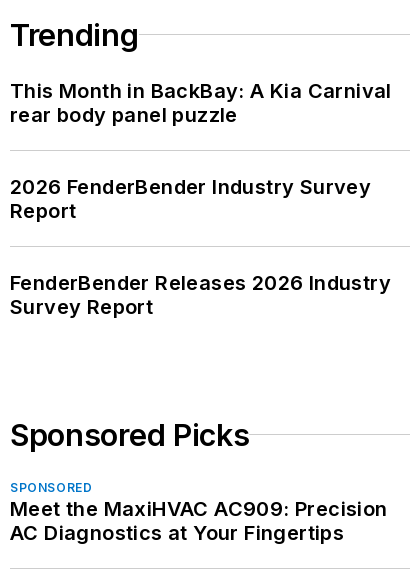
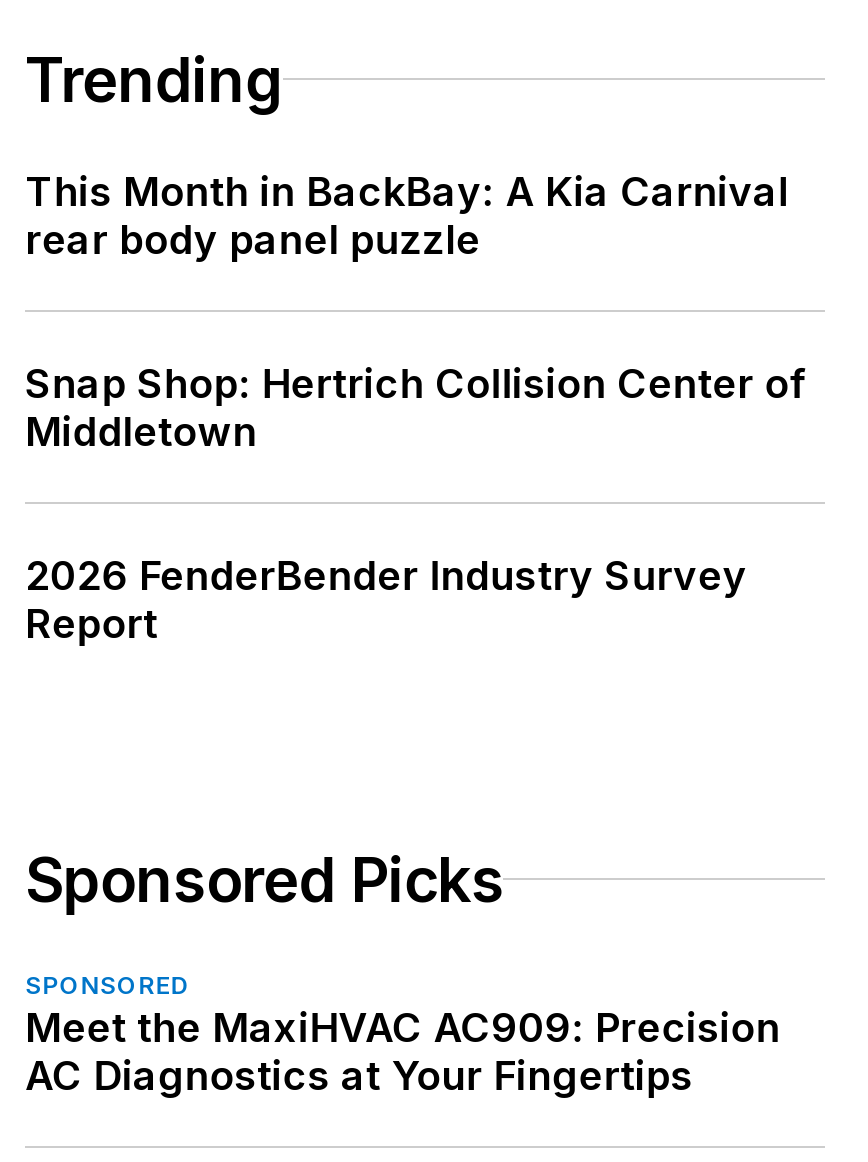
none -> [25,359,808,455] Snap Shop: Hertrich Collision Center of | Middletown
moved [10,174,371,222] -> [25,551,747,647]: 2026 FenderBender Industry Survey | Report
[10,270,391,318] FenderBender Releases 2026 Industry | Survey Report -> none

